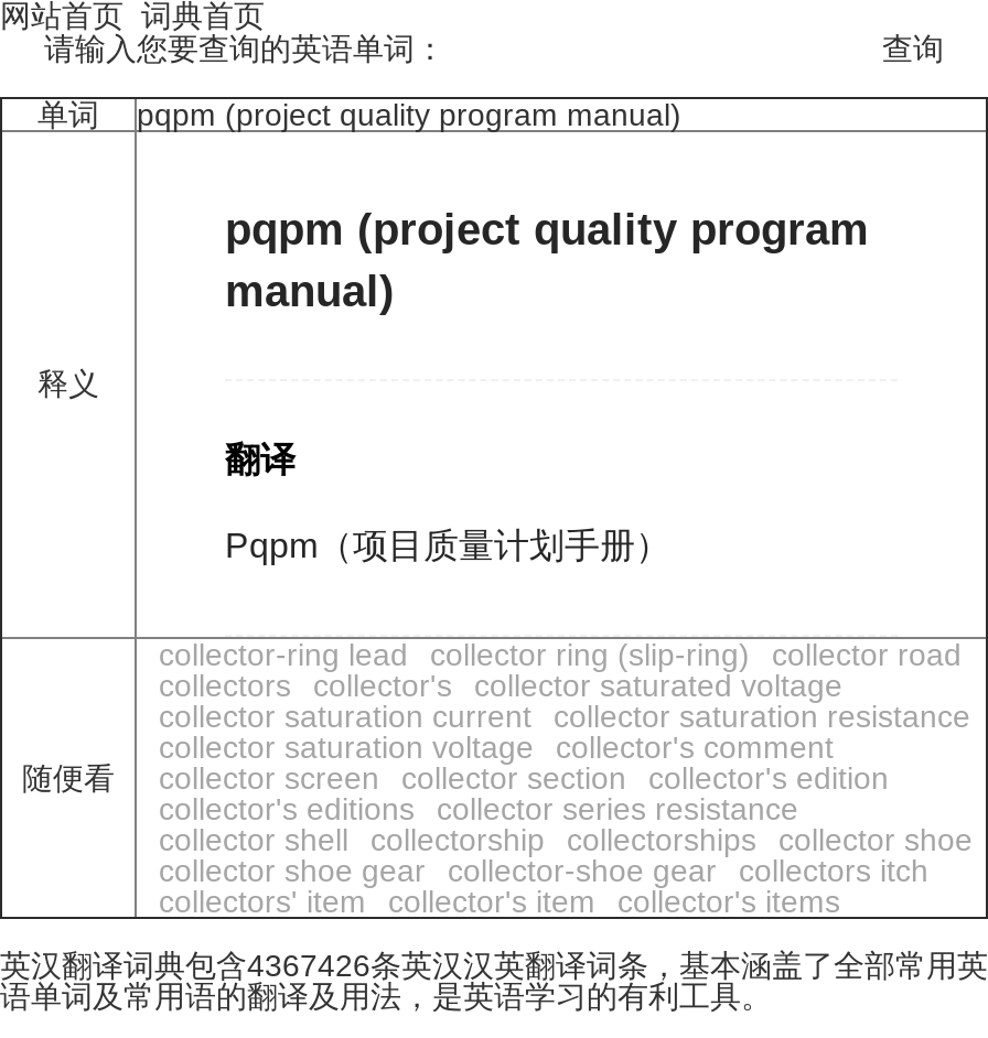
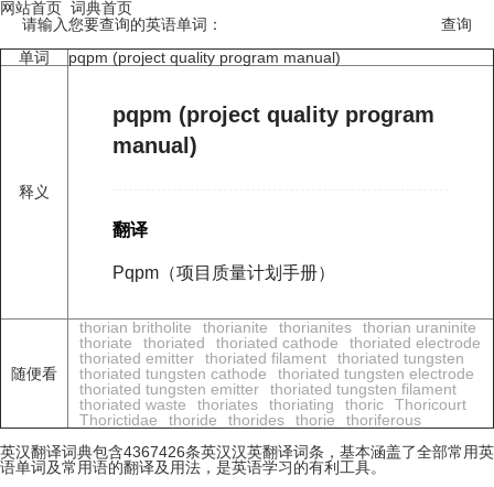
[159,637,973,919] collector-ring lead | collector ring (slip-ring) | collector road | collectors | collector's | collector saturated voltage | collector saturation current | collector saturation resistance | collector saturation voltage | collector's comment | collector screen | collector section | collector's edition | collector's editions | collector series resistance | collector shell | collectorship | collectorships | collector shoe | collector shoe gear | collector-shoe gear | collectors itch | collectors' item | collector's item | collector's items -> [79,318,481,429] thorian britholite | thorianite | thorianites | thorian uraninite | thoriate | thoriated | thoriated cathode | thoriated electrode | thoriated emitter | thoriated filament | thoriated tungsten | thoriated tungsten cathode | thoriated tungsten electrode | thoriated tungsten emitter | thoriated tungsten filament | thoriated waste | thoriates | thoriating | thoric | Thoricourt | Thorictidae | thoride | thorides | thorie | thoriferous

